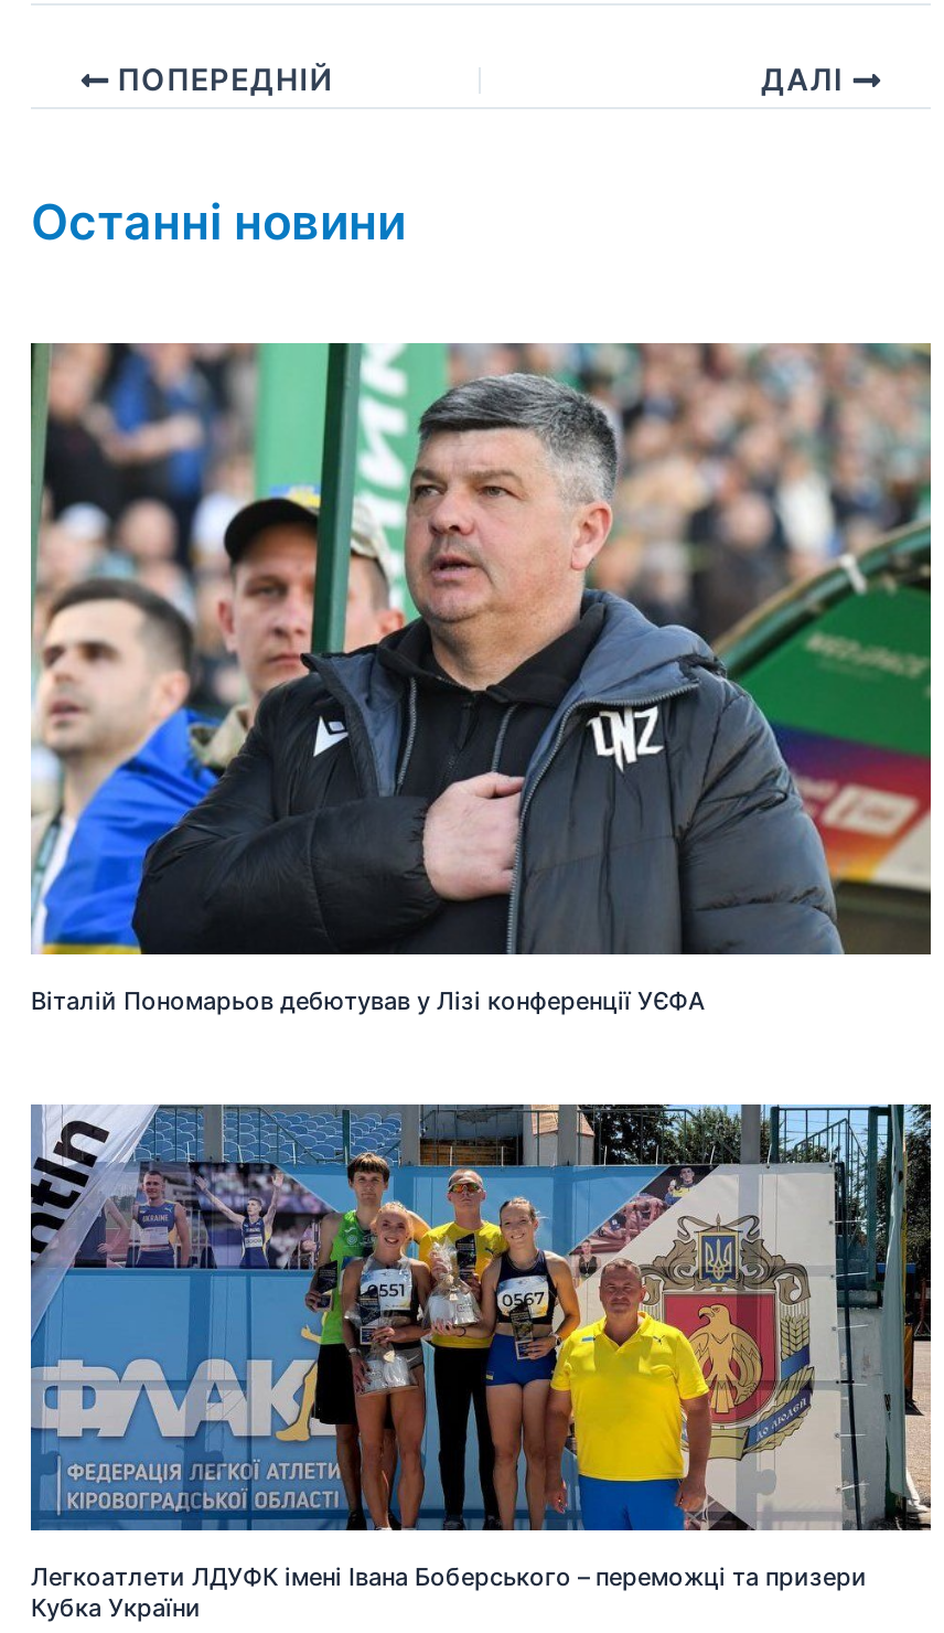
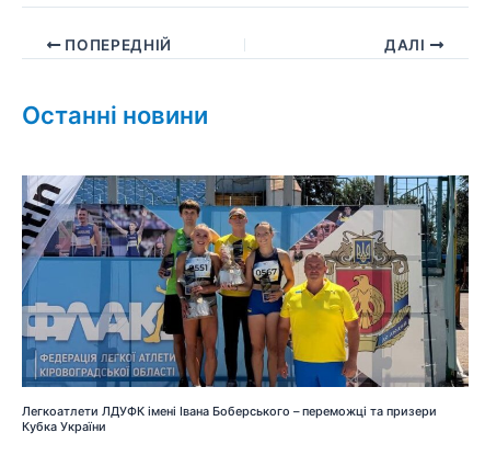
[29,341,933,1017] [image] | Віталій Пономарьов дебютував у Лізі конференції УЄФА -> none

